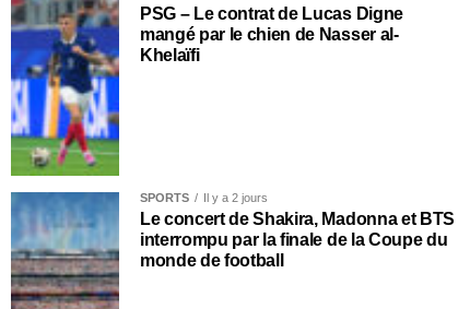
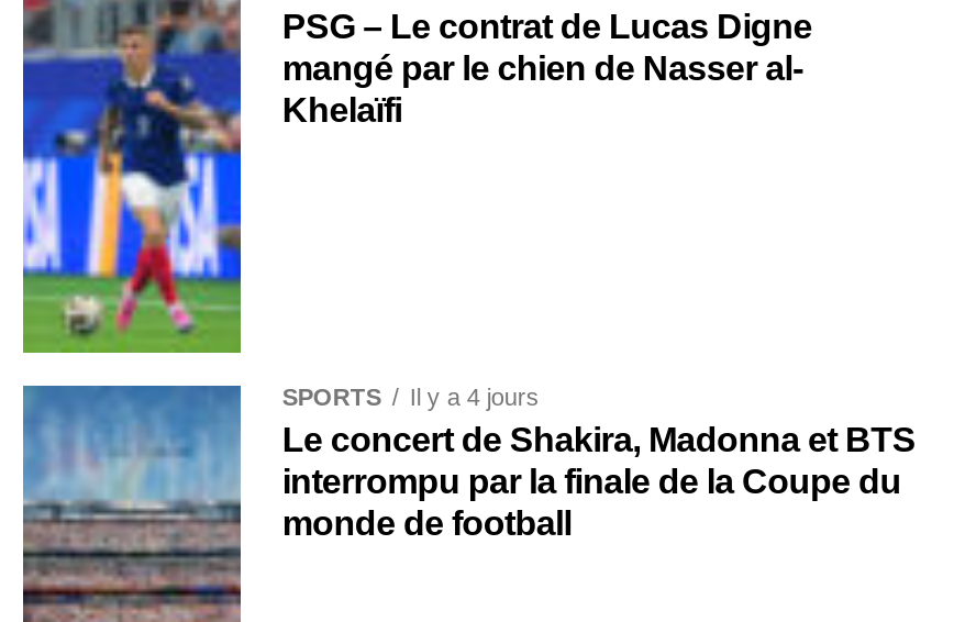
[140,191,268,204] SPORTS Il y a 2 jours -> [282,384,539,410] SPORTS Il y a 4 jours

